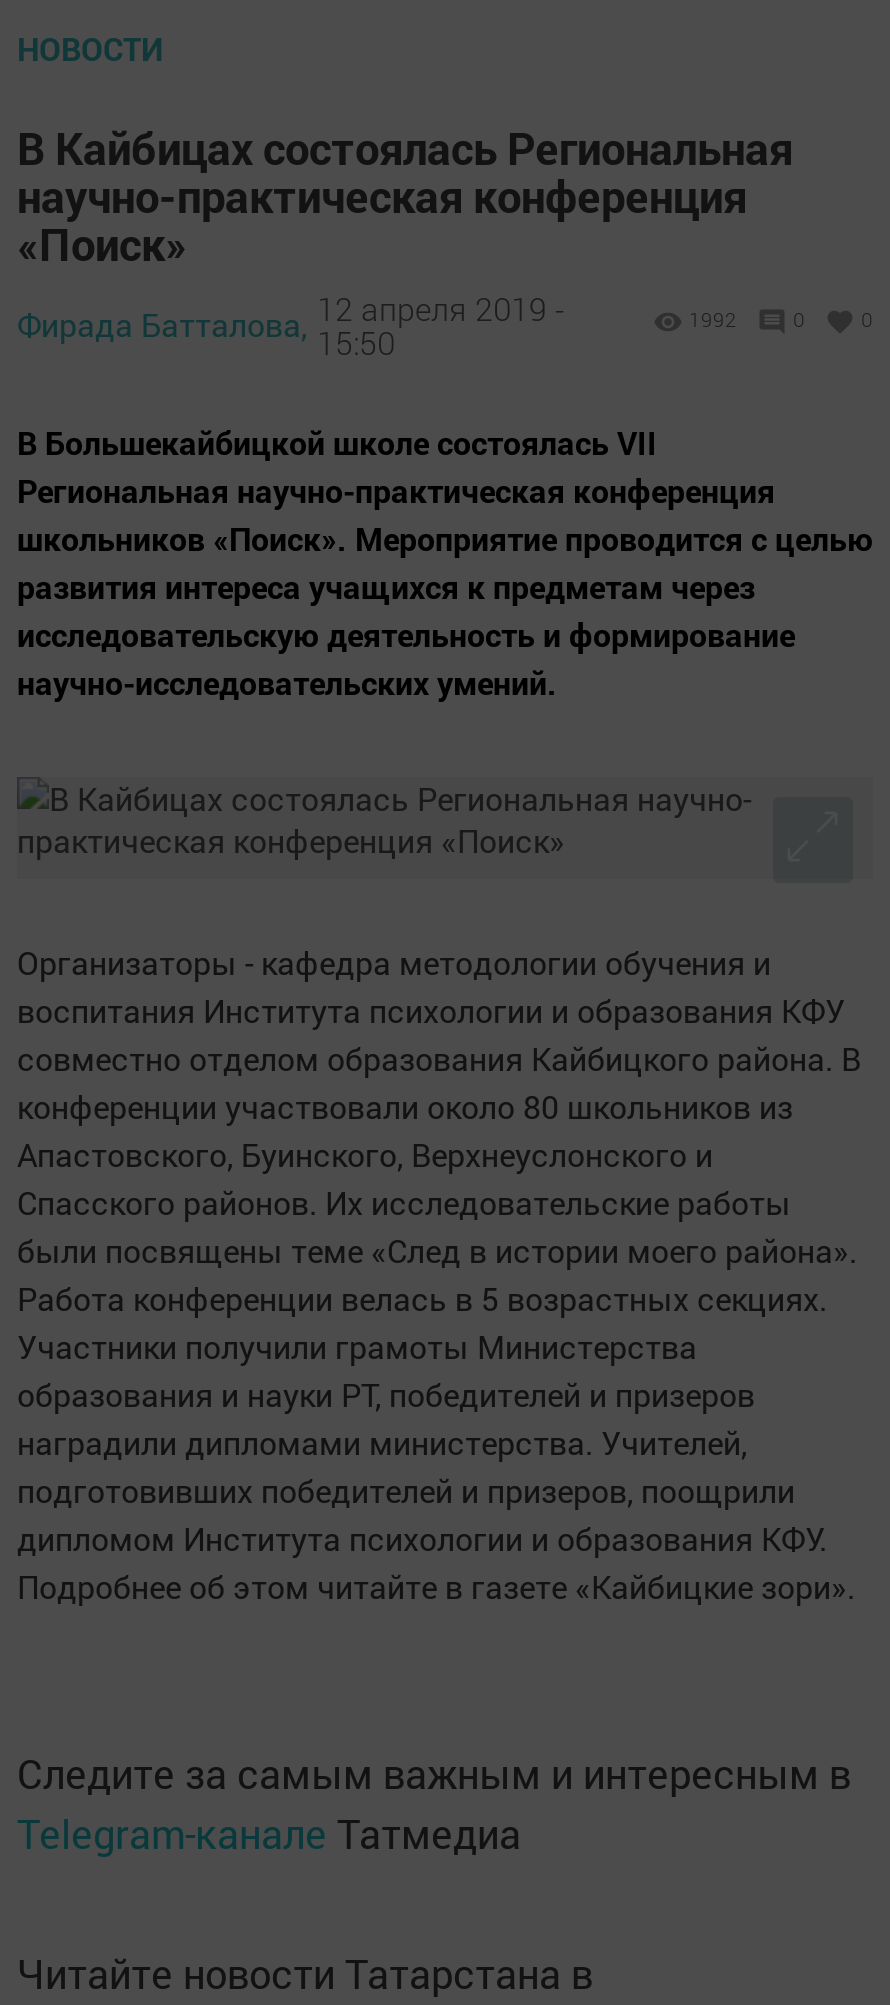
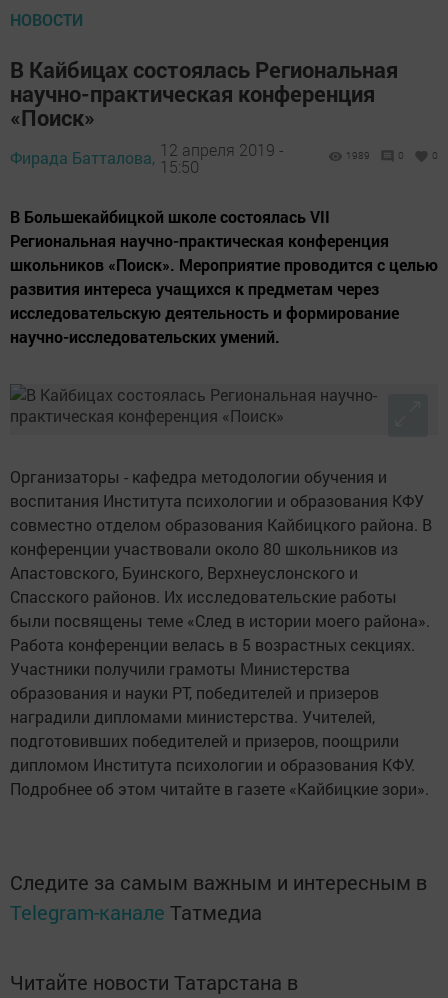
[689,308,737,334] 1992 -> [346,149,370,162] 1989

